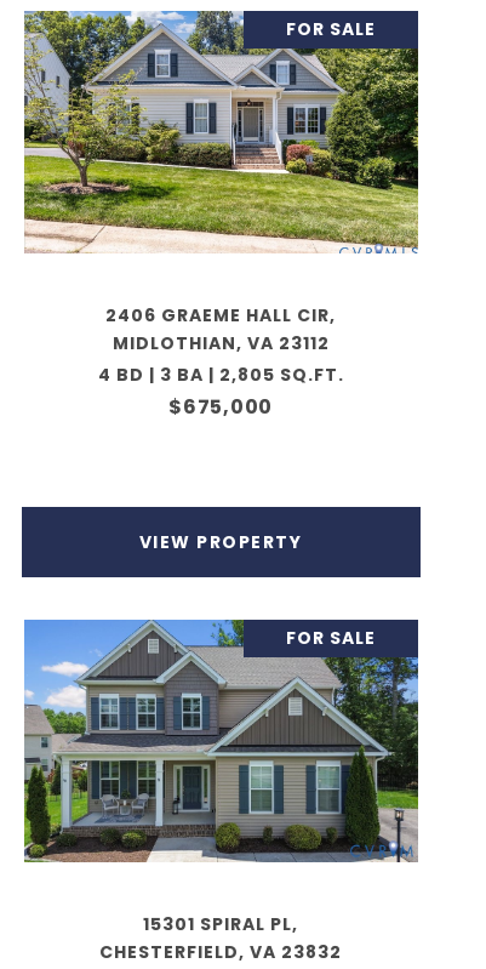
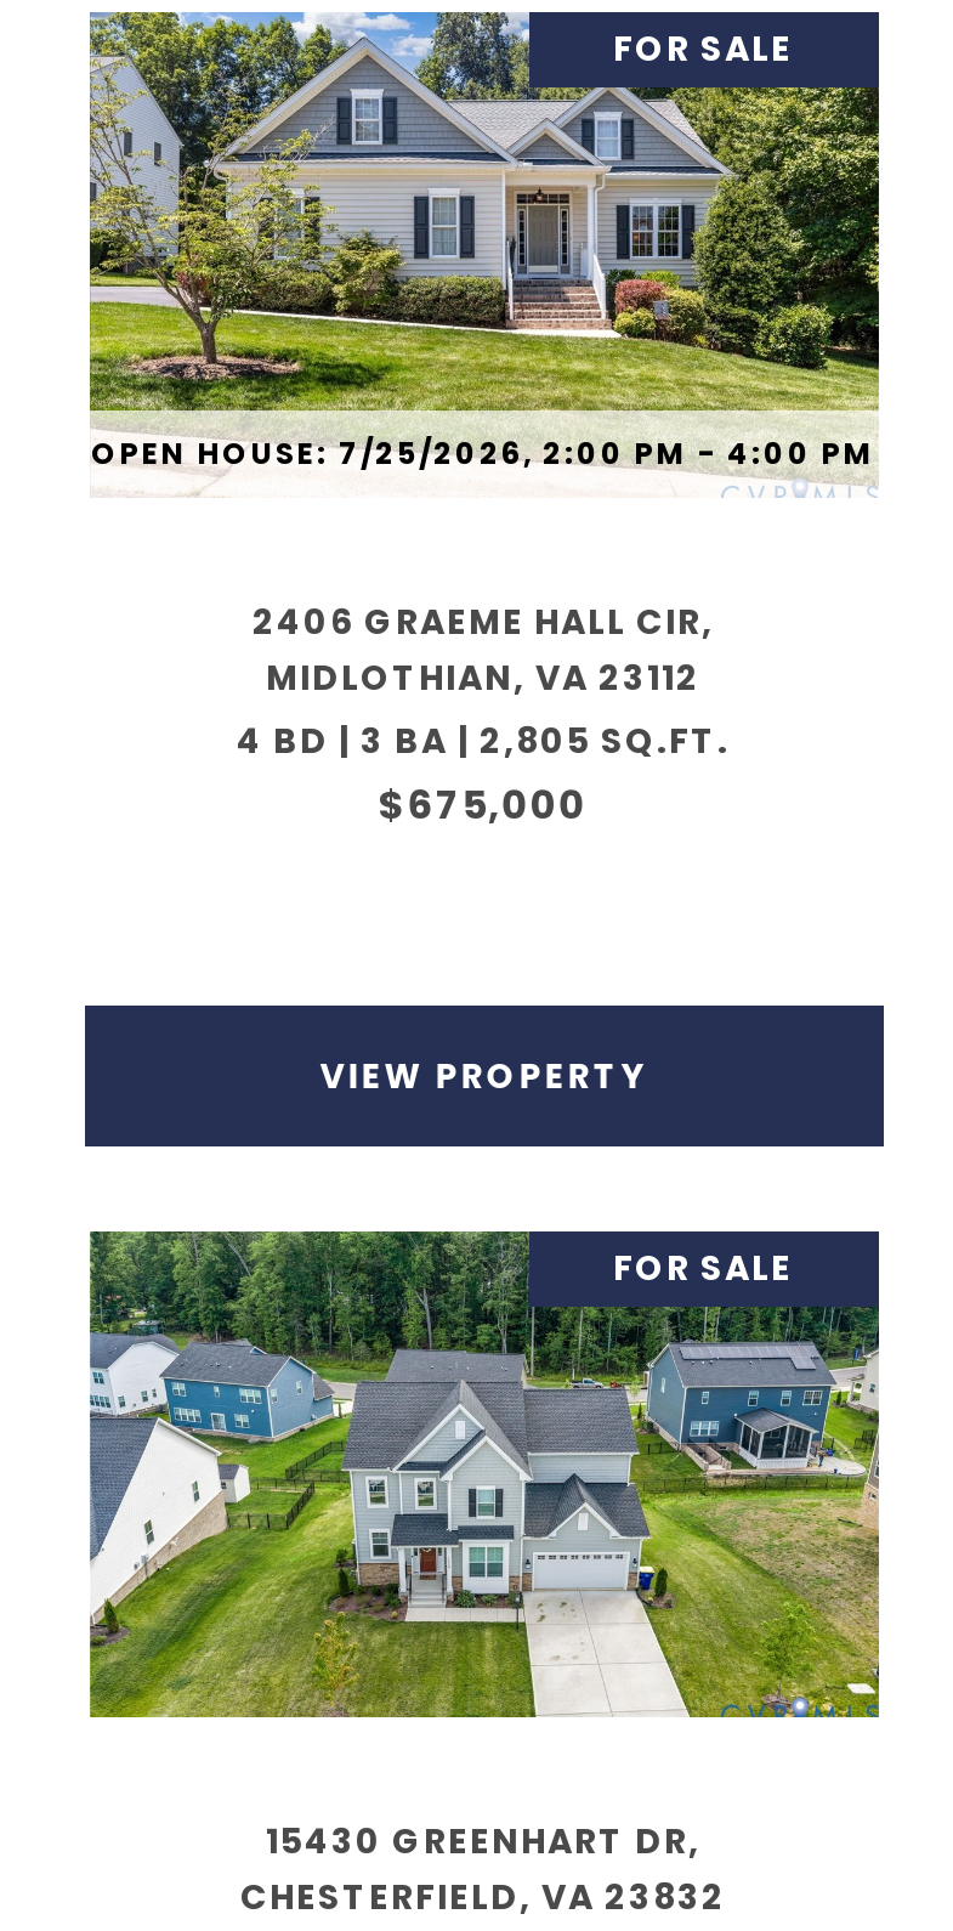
none -> [91,432,875,474] OPEN HOUSE: 7/25/2026, 2:00 PM - 4:00 PM
[23,619,419,936] [image] | 15301 SPIRAL PL, -> [87,1229,881,1865] [image] | 15430 GREENHART DR,

